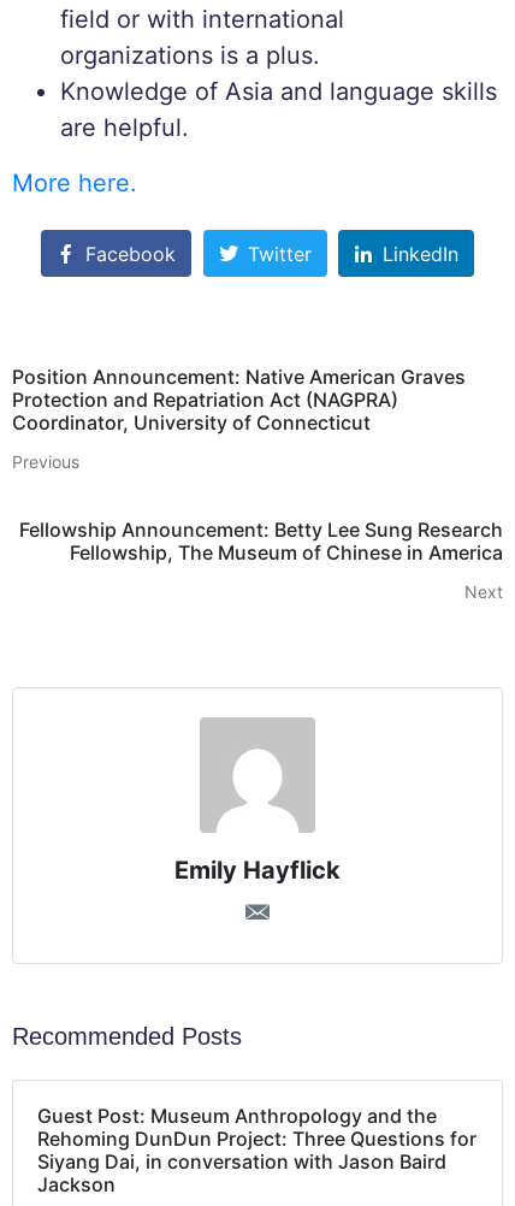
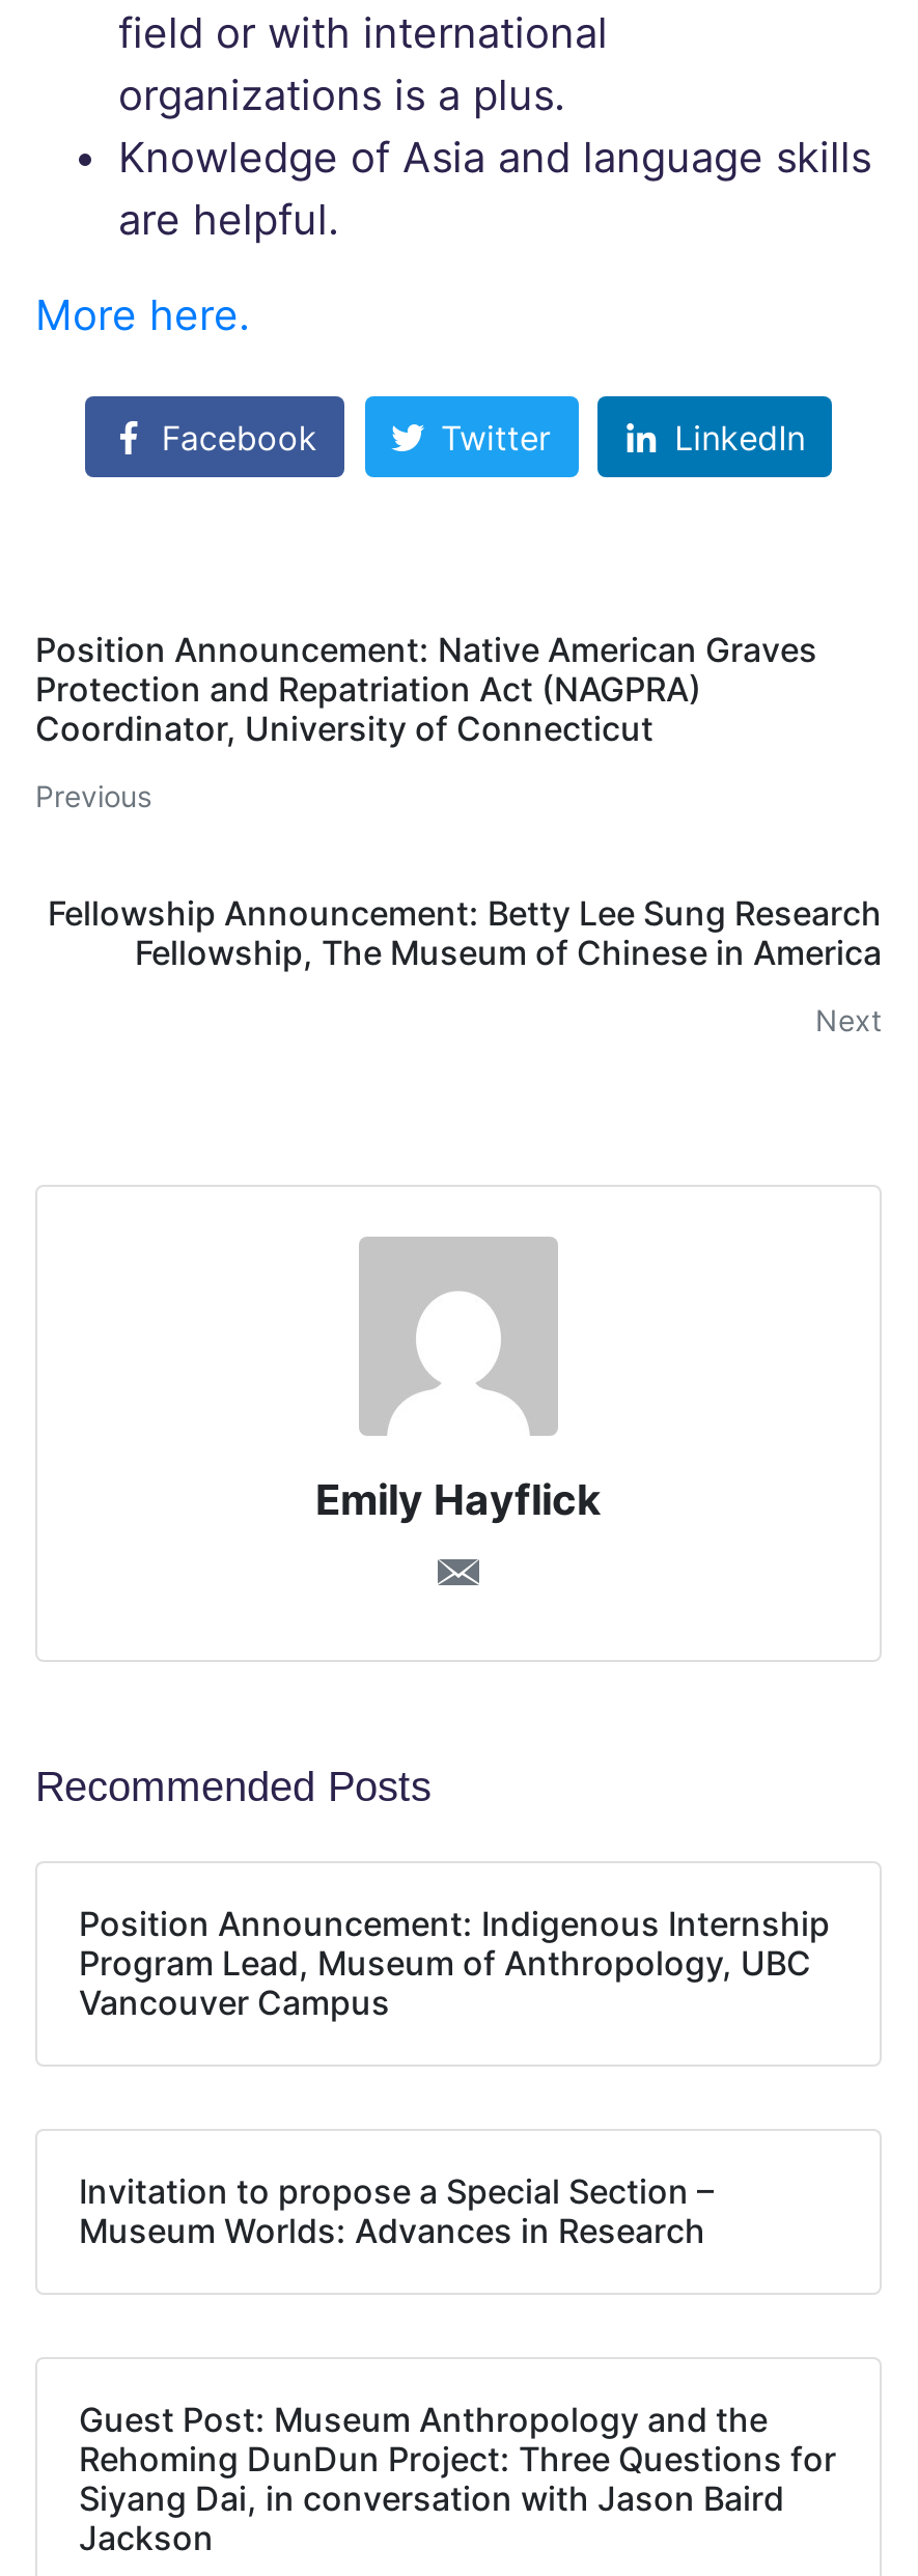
none -> [79,1902,830,2022] Position Announcement: Indigenous Internship | Program Lead, Museum of Anthropology, UBC | Vancouver Campus
none -> [79,2170,714,2251] Invitation to propose a Special Section – | Museum Worlds: Advances in Research

